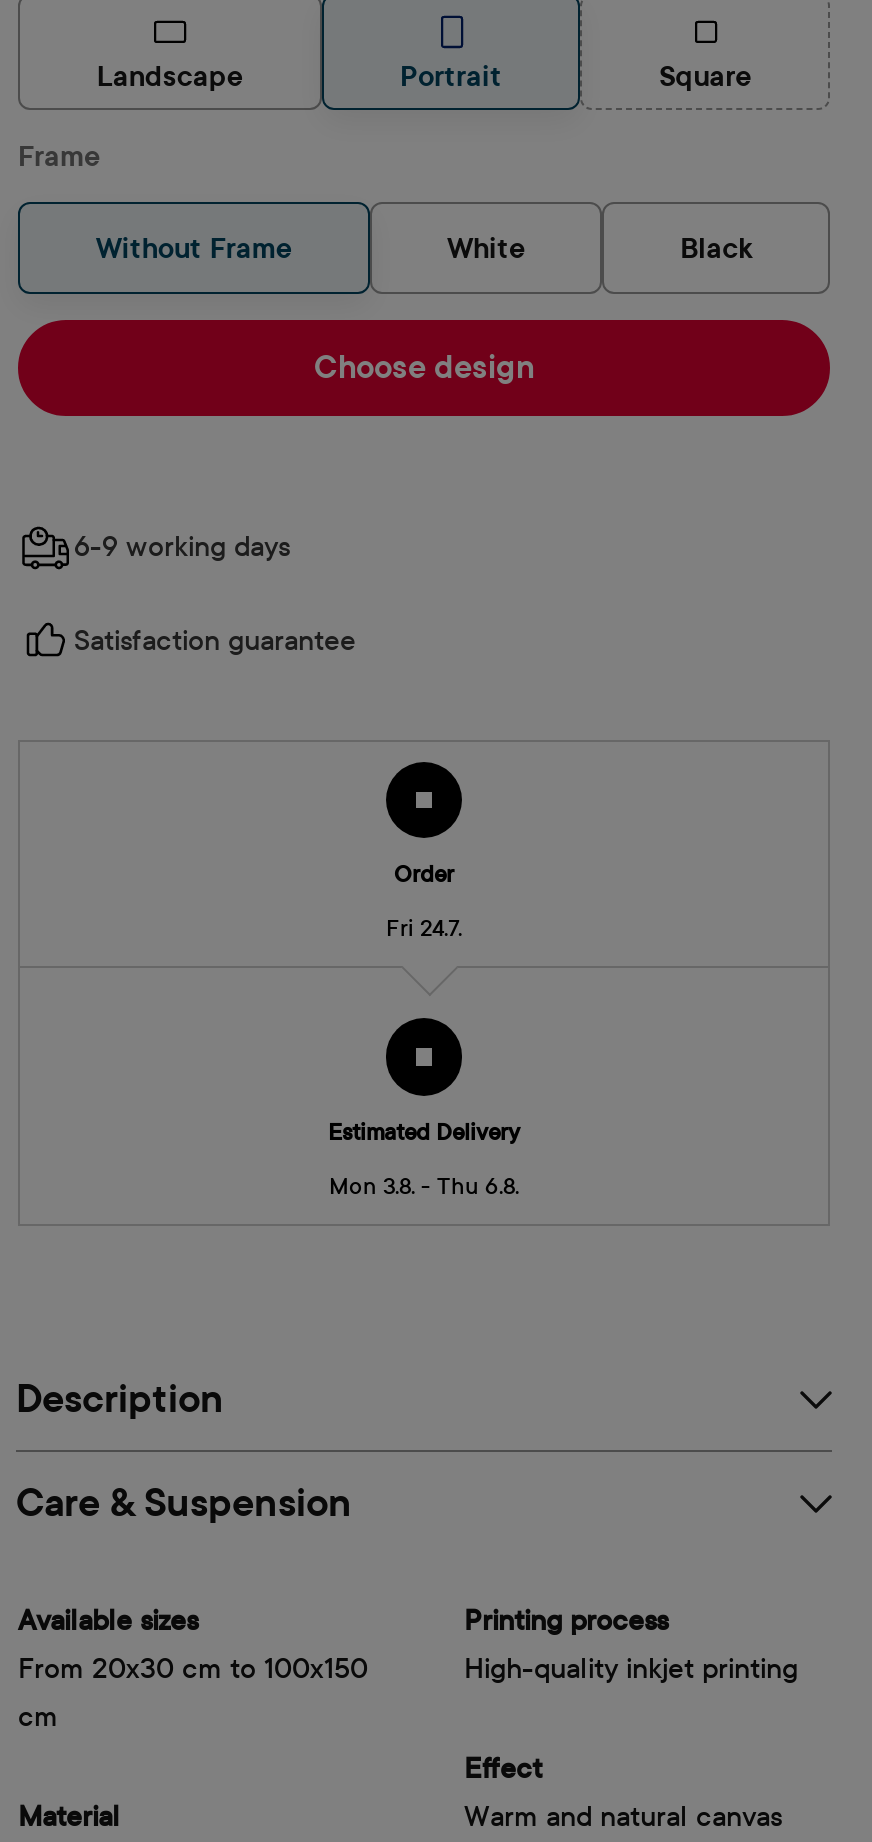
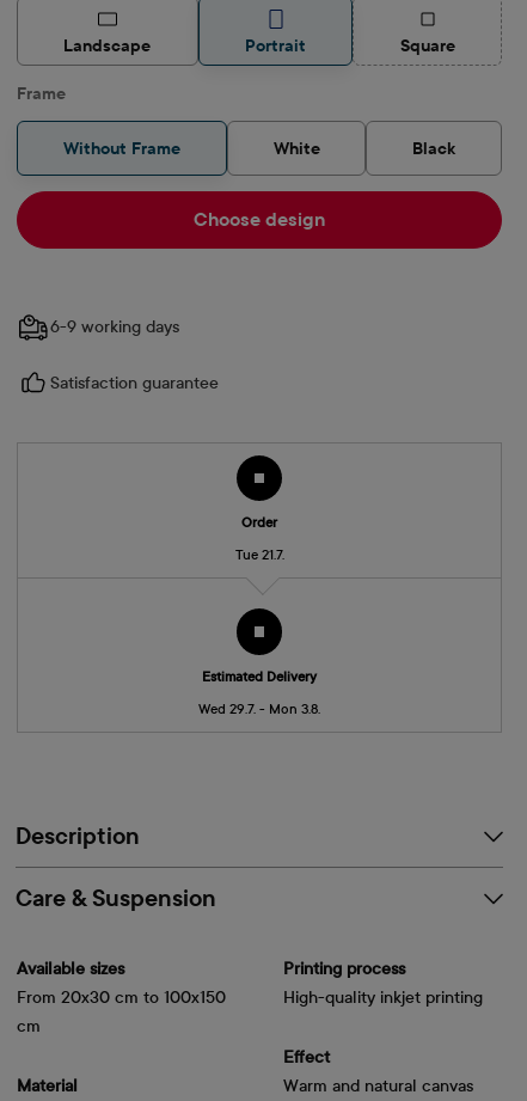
[386,915,462,943] Fri 24.7. -> [235,547,284,564] Tue 21.7.
[329,1172,519,1200] Mon 3.8. - Thu 6.8. -> [198,700,320,717] Wed 29.7. - Mon 3.8.

